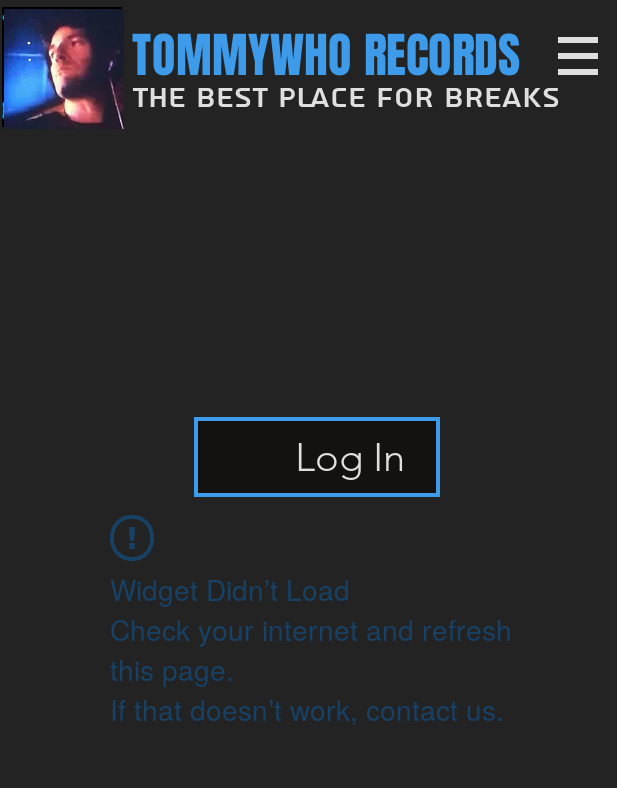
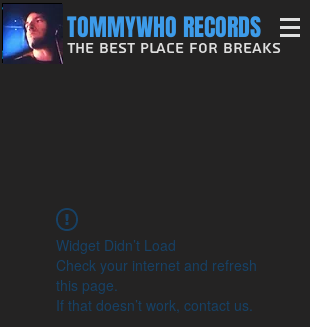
[295,433,405,481] Log In -> none

